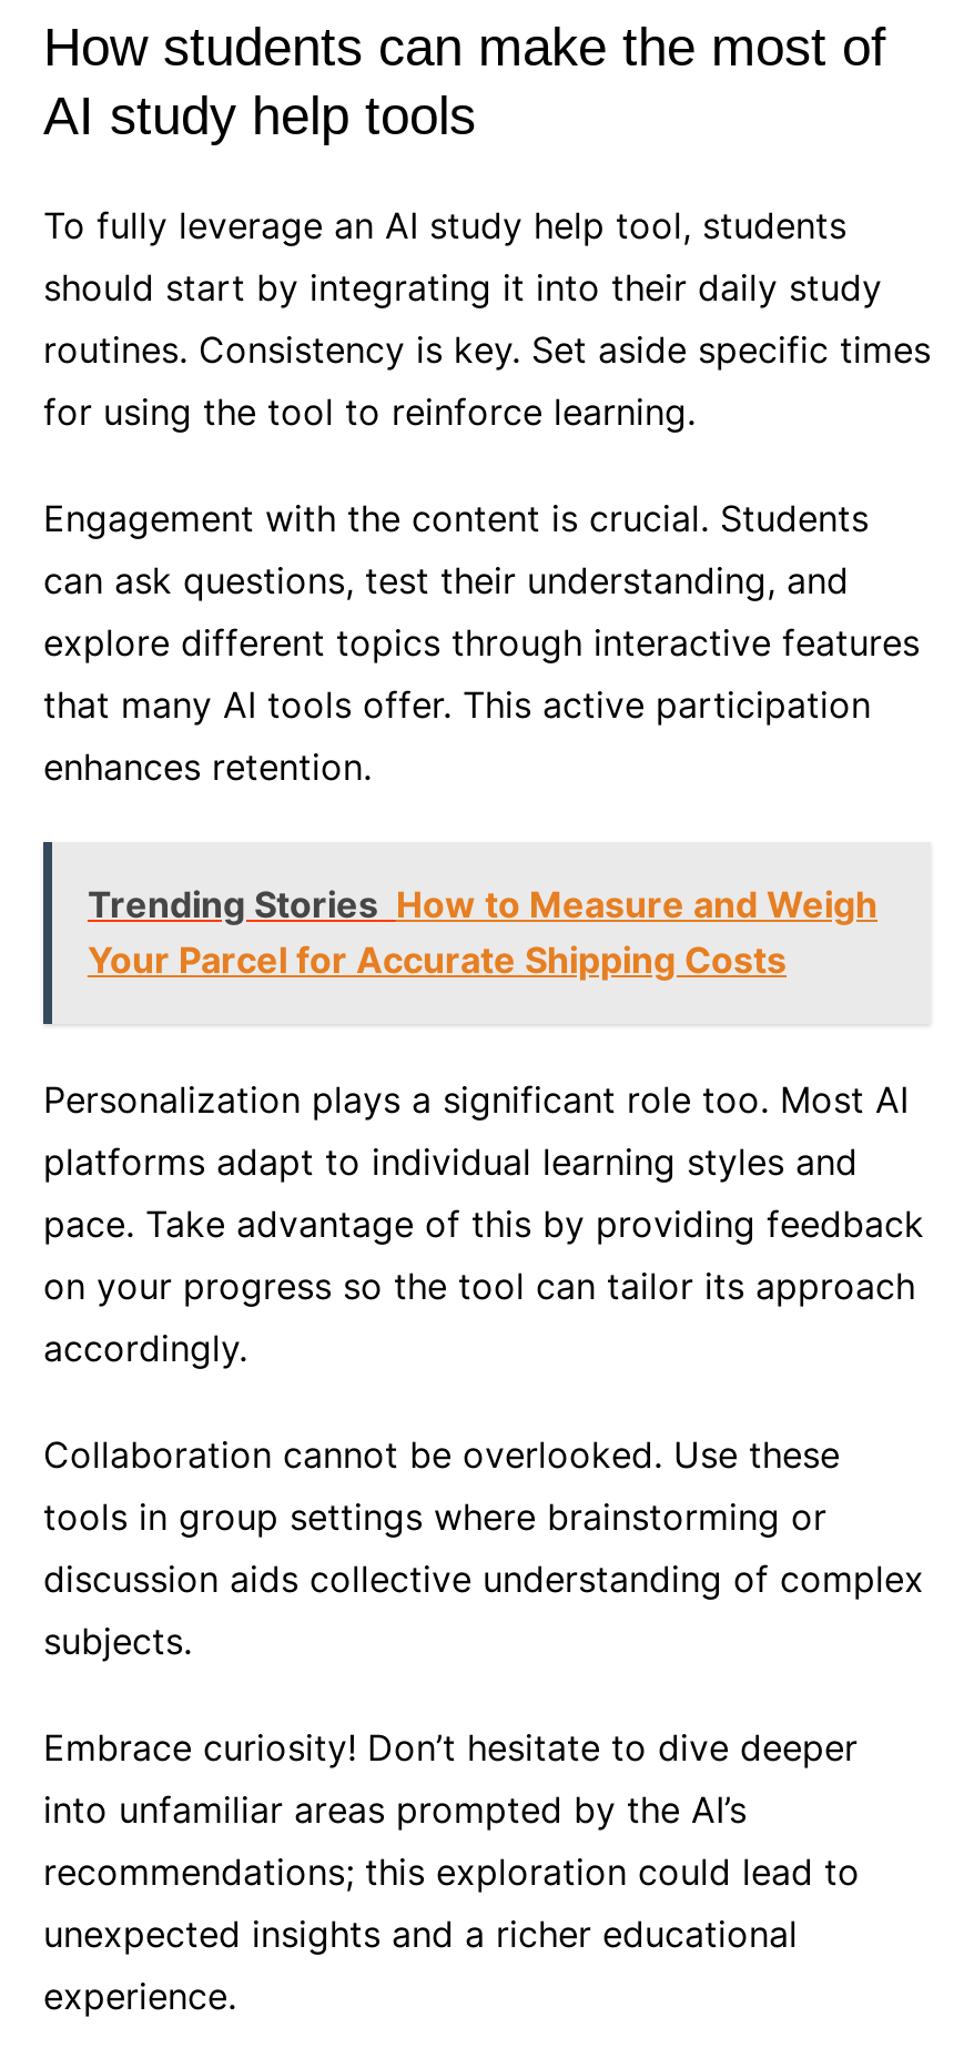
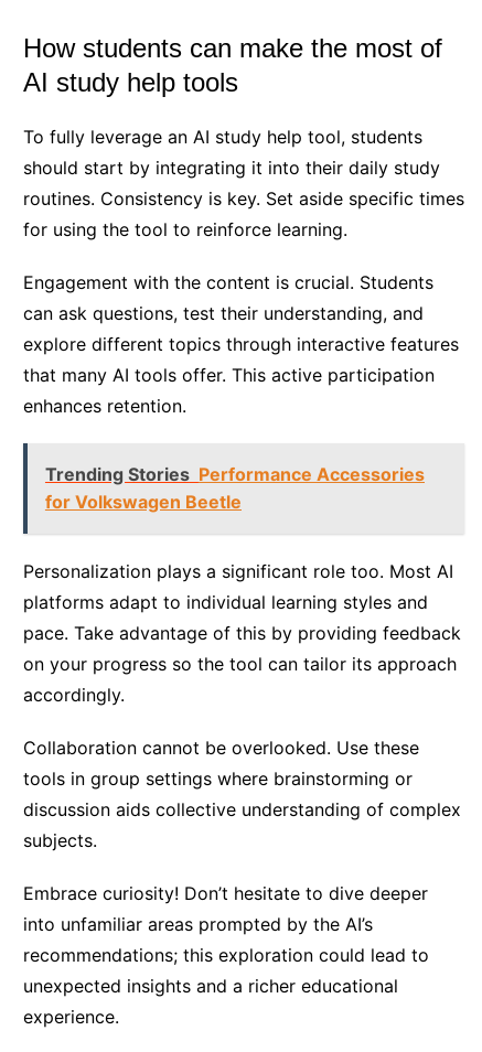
[88,883,877,983] Trending Stories How to Measure and Weigh | Your Parcel for Accurate Shipping Costs -> [45,464,425,513] Trending Stories Performance Accessories | for Volkswagen Beetle

